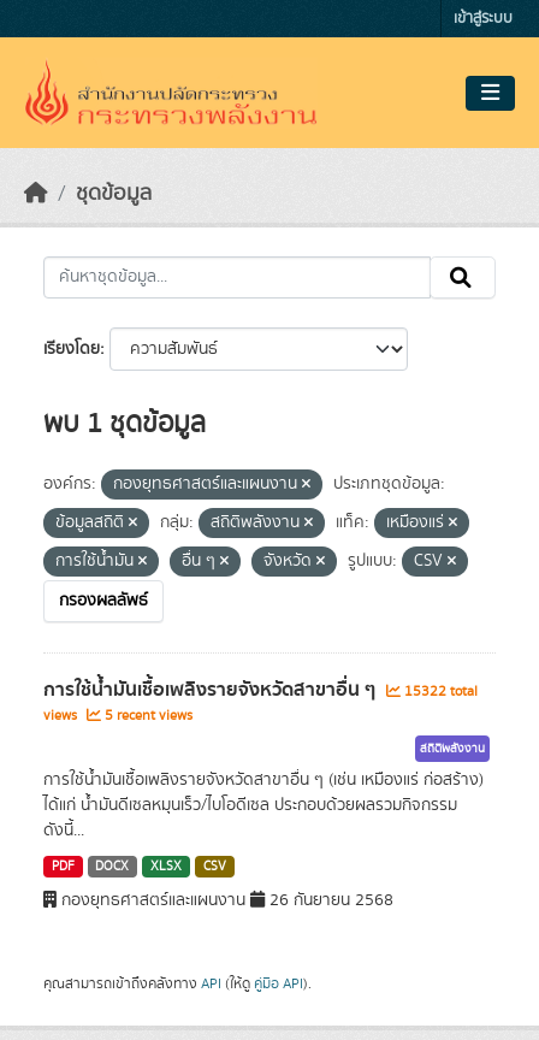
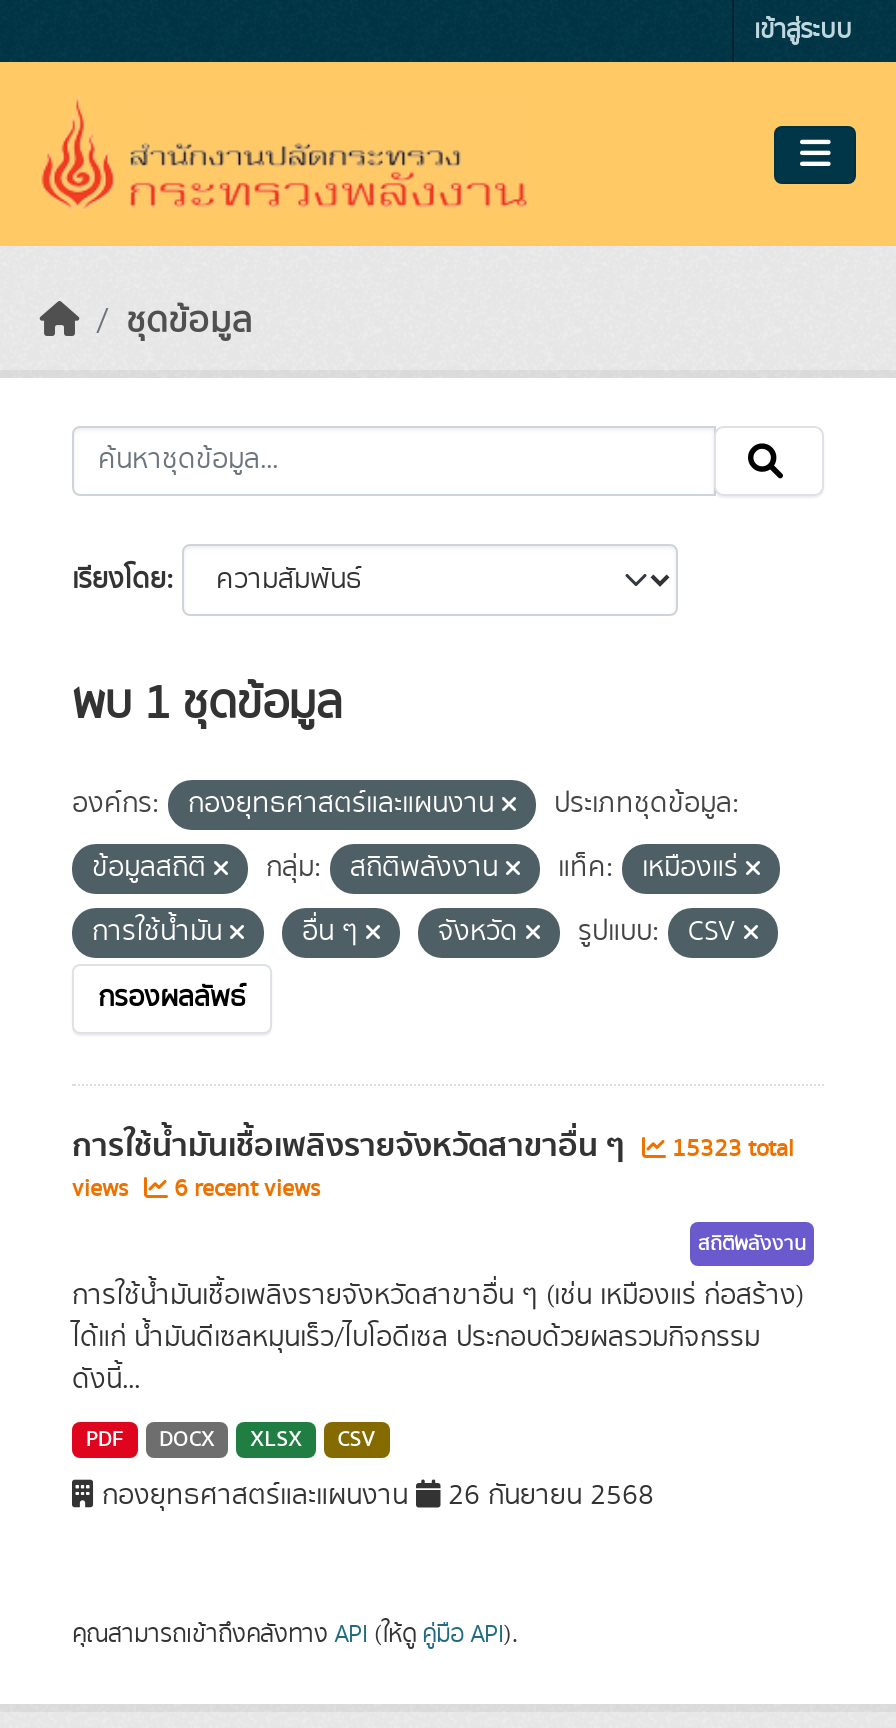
[43,674,478,705] การใช้น้ำมันเชื้อเพลิงรายจังหวัดสาขาอื่น ๆ 15322 total -> [72,1120,794,1172] การใช้น้ำมันเชื้อเพลิงรายจังหวัดสาขาอื่น ๆ 15323 total
[43,705,192,726] views 5 recent views -> [72,1172,320,1206] views 6 recent views

